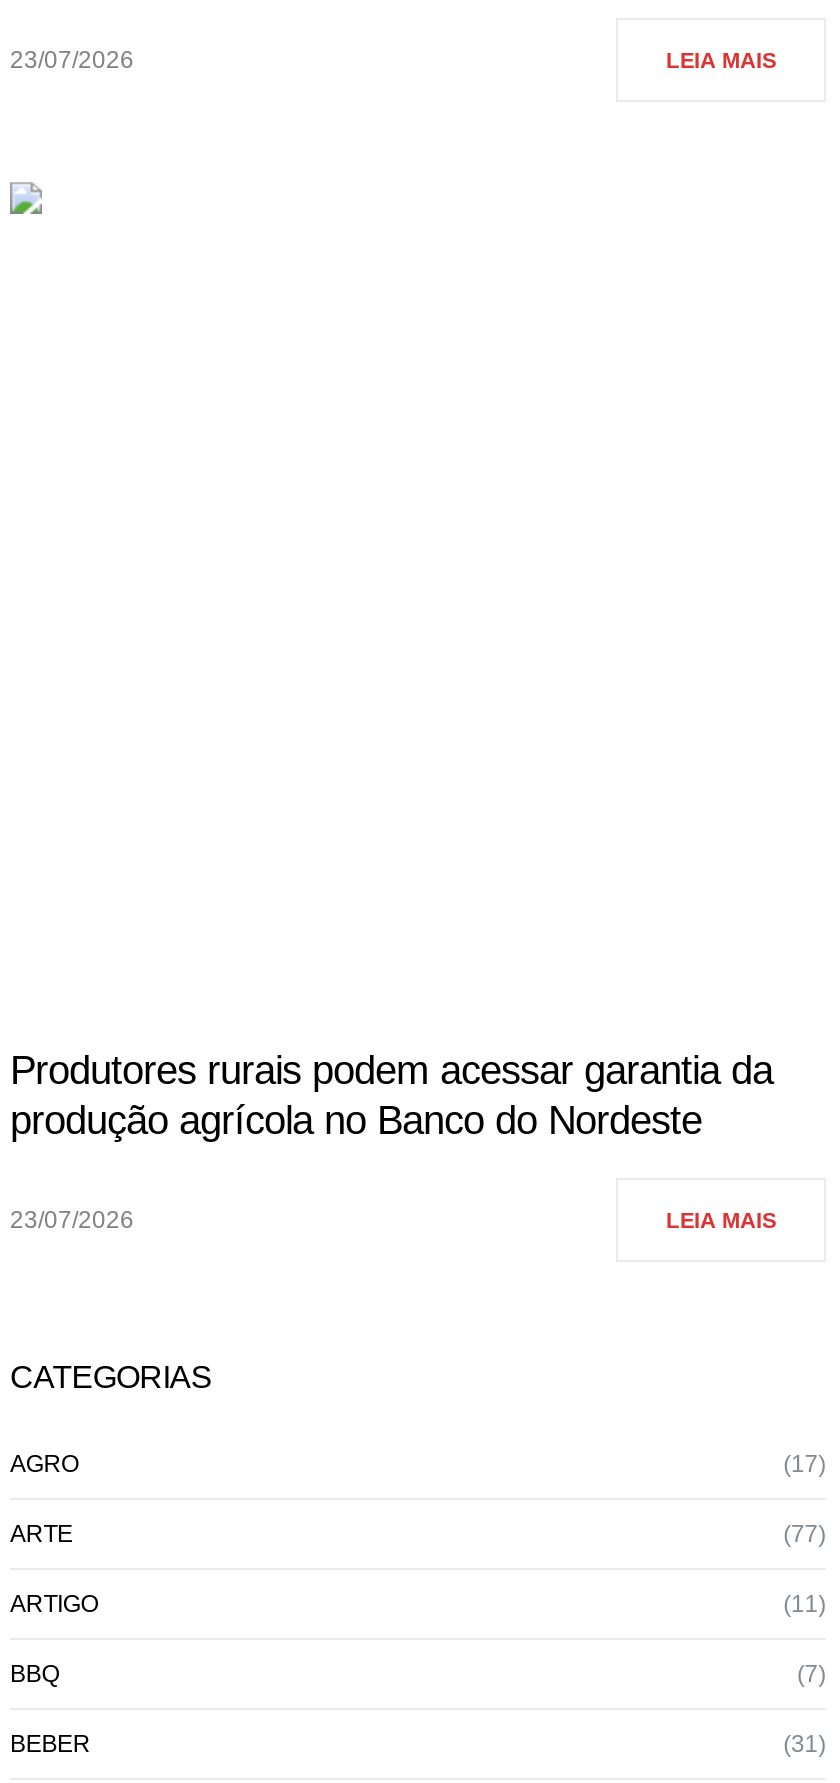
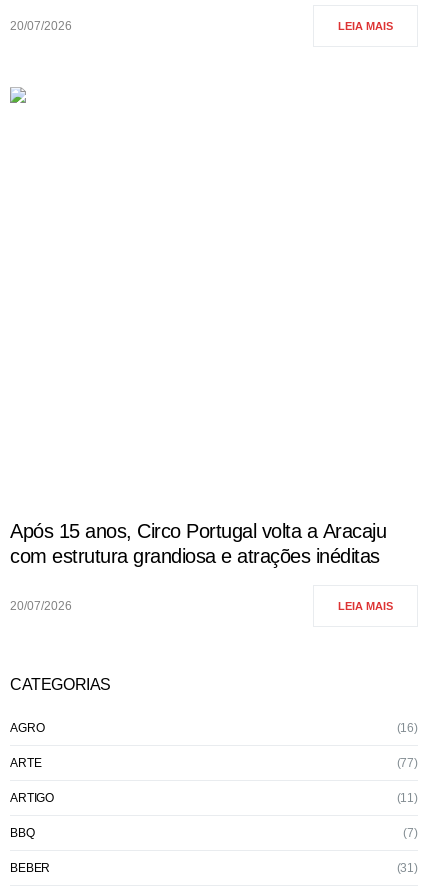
[10,47,134,75] 23/07/2026 -> [10,19,72,33] 20/07/2026
[10,1049,773,1143] Produtores rurais podem acessar garantia da | produção agrícola no Banco do Nordeste -> [10,520,386,567] Após 15 anos, Circo Portugal volta a Aracaju | com estrutura grandiosa e atrações inéditas
[10,1207,134,1235] 23/07/2026 -> [10,599,72,613] 20/07/2026
[783,1451,826,1479] (17) -> [397,721,418,735] (16)

